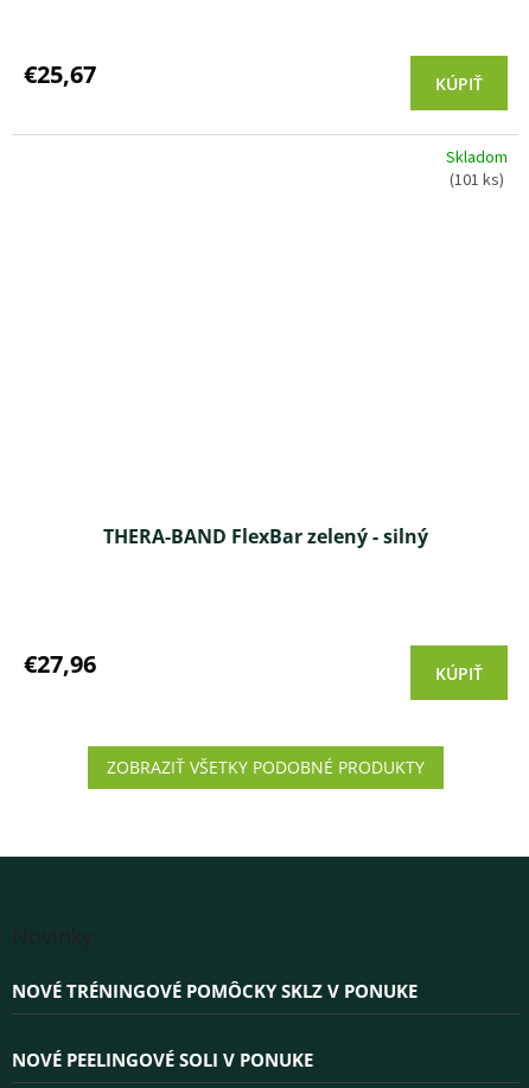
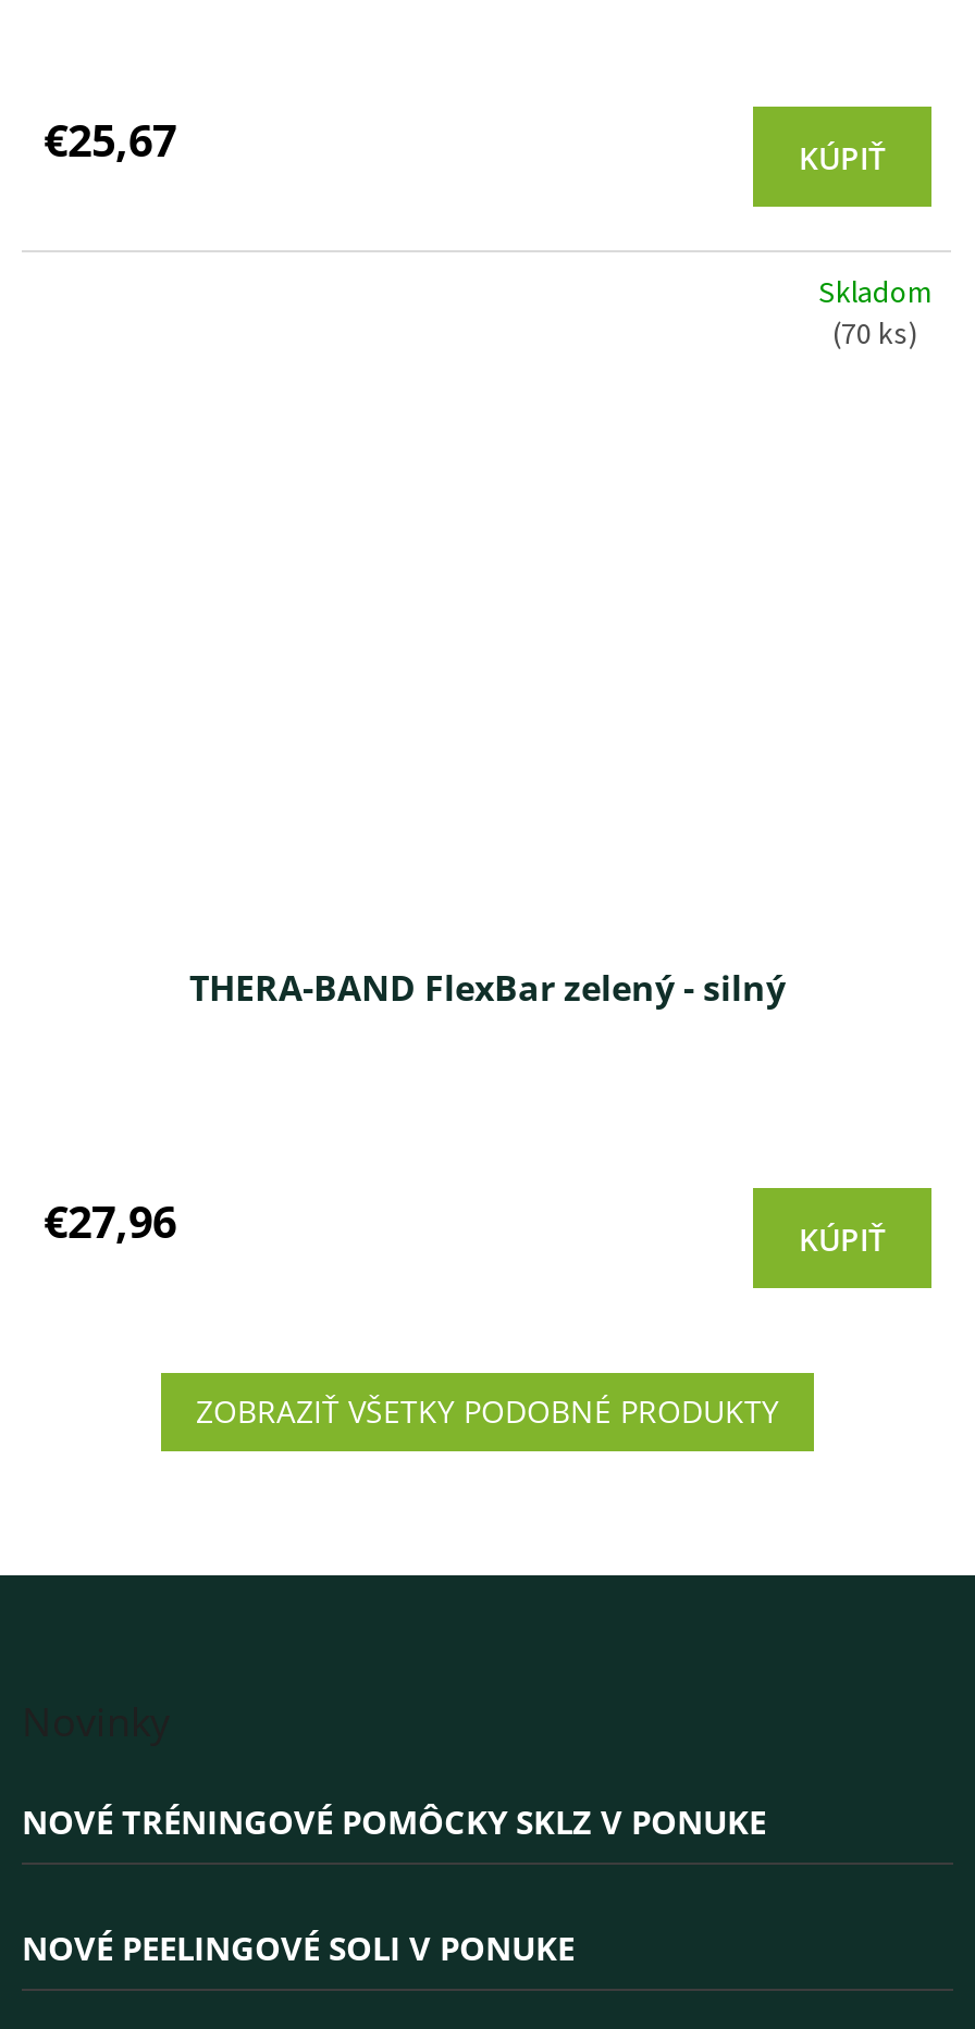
[450,168,504,192] (101 ks) -> [832,313,917,356] (70 ks)

